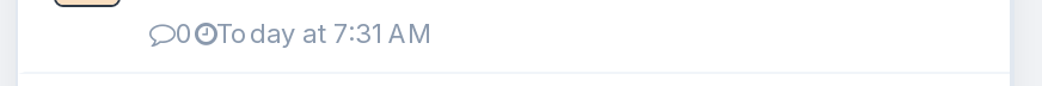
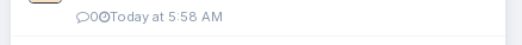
[176,17,431,50] 0 Today at 7:31 AM -> [89,8,223,25] 0 Today at 5:58 AM

